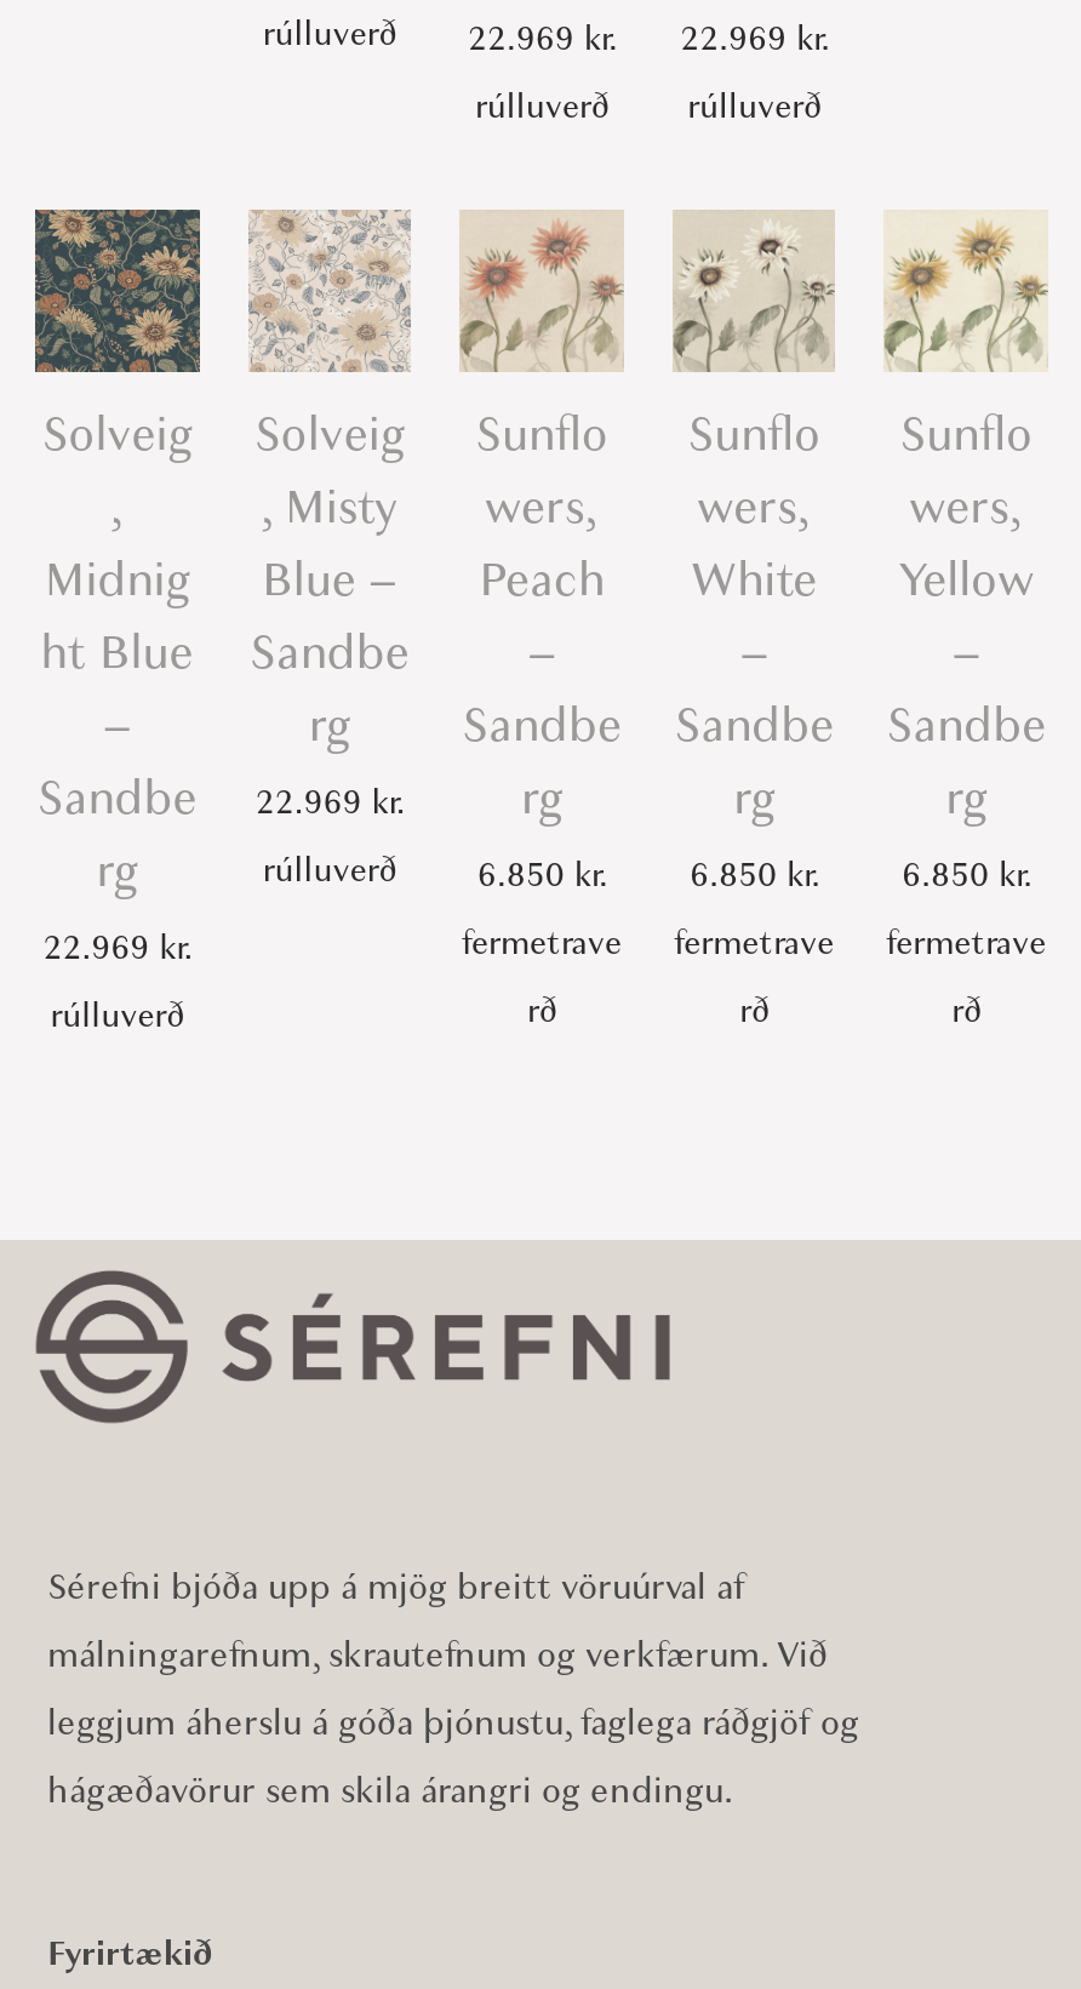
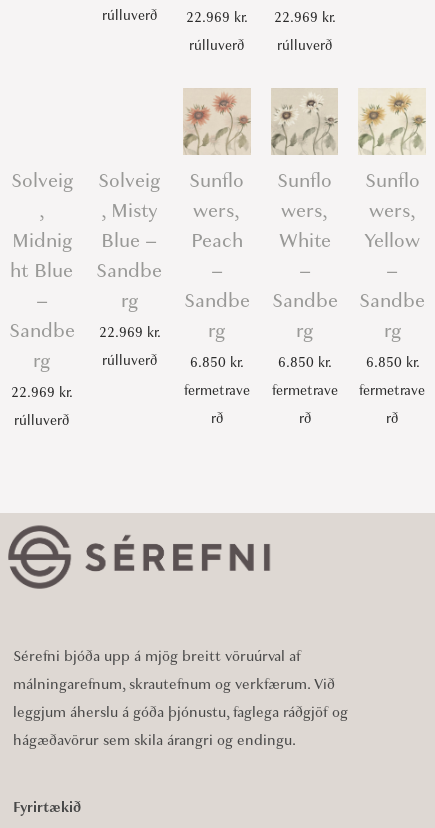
[33,207,202,375] [image] -> none
[246,207,413,375] [image] -> none

